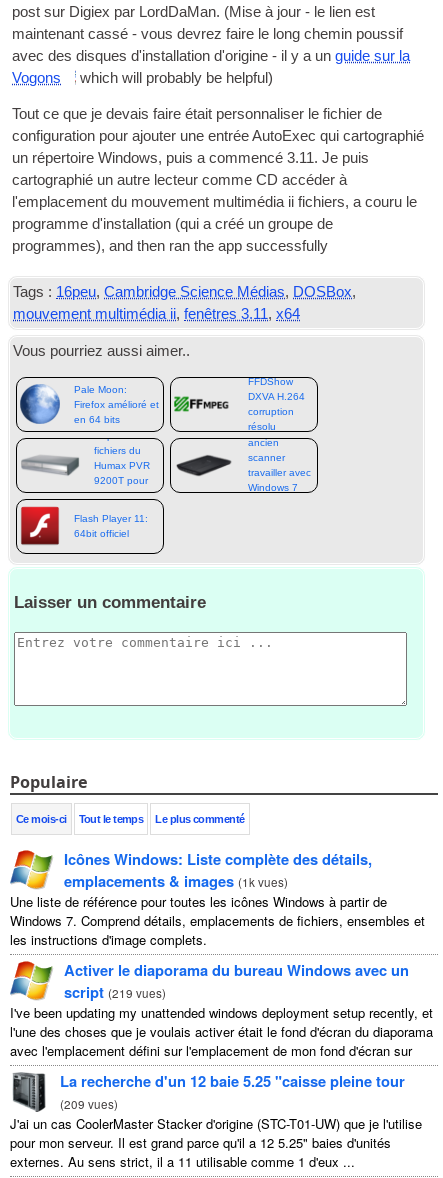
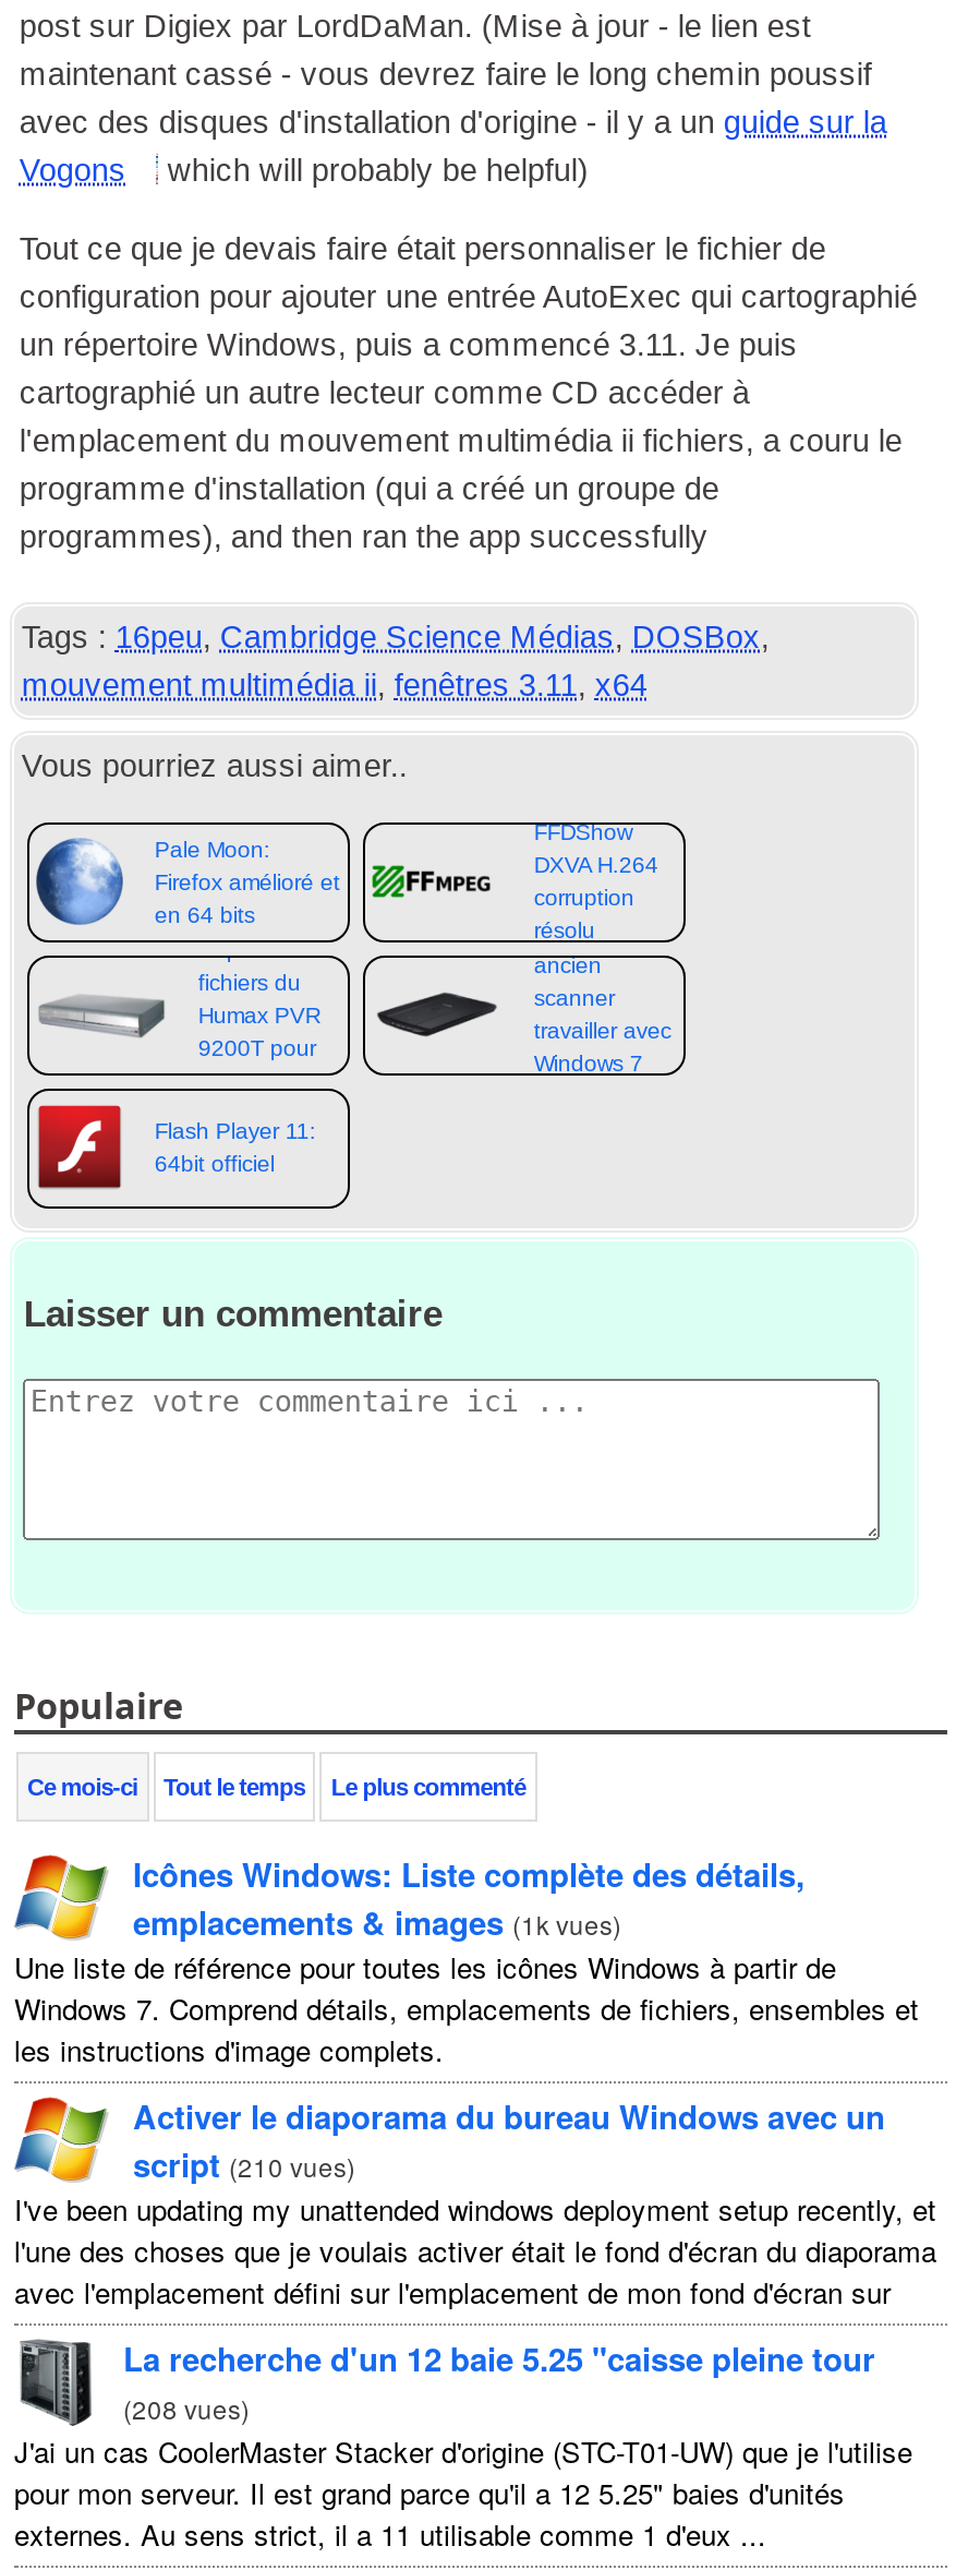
[64,981,166,1003] script (219 vues) -> [133,2141,355,2189] script (210 vues)
[60,1095,118,1112] (209 vues) -> [123,2389,250,2426] (208 vues)

